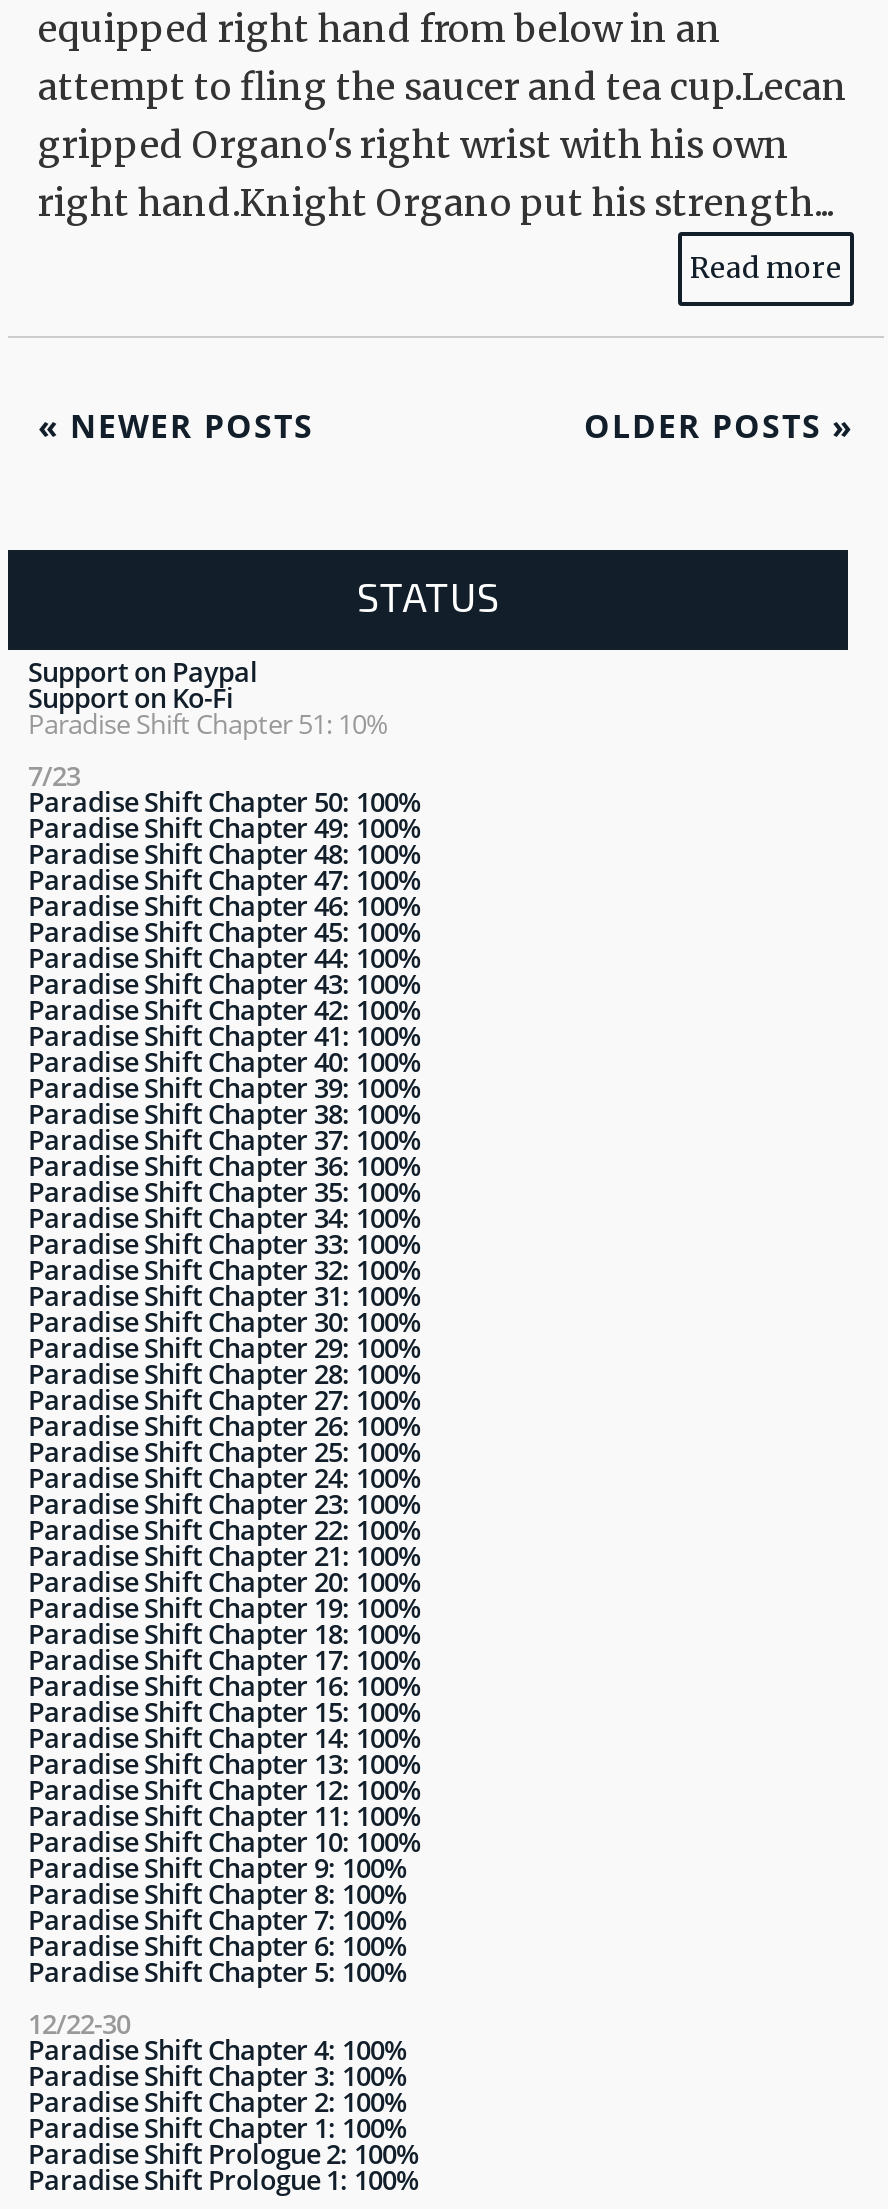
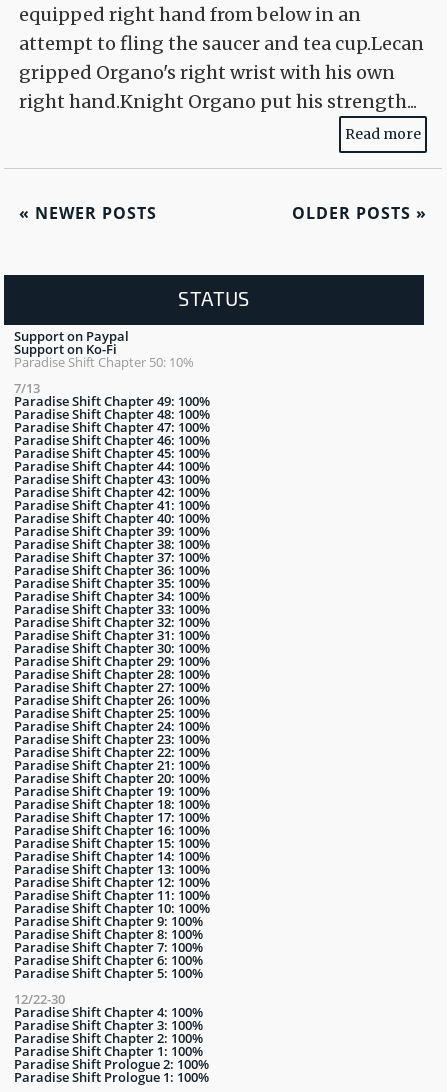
[28,706,420,820] Paradise Shift Chapter 51: 10% | 7/23 | Paradise Shift Chapter 50: 100% -> [14,353,194,397] Paradise Shift Chapter 50: 10% | 7/13

